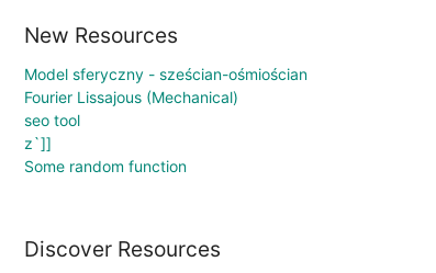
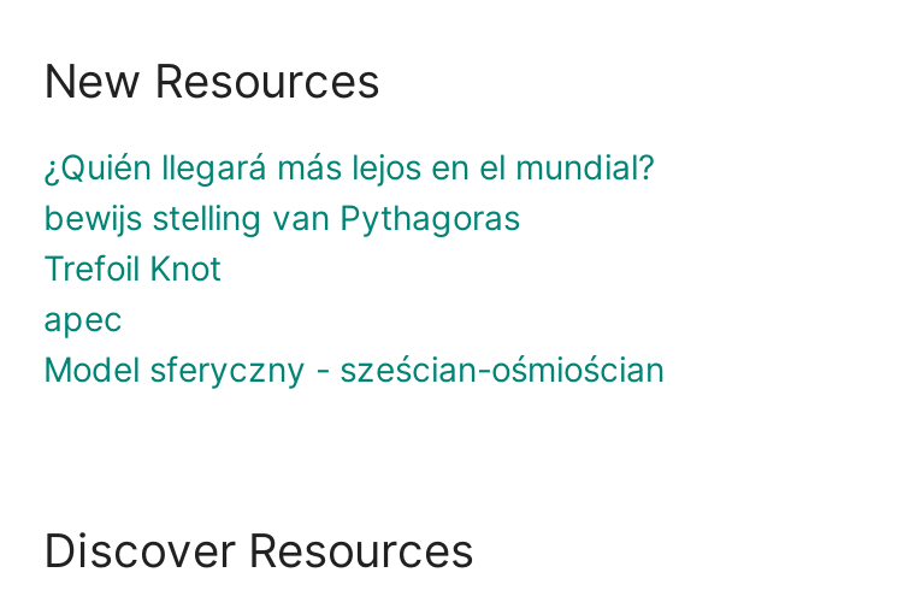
none -> [43,145,655,338] ¿Quién llegará más lejos en el mundial? | bewijs stelling van Pythagoras | Trefoil Knot | apec
moved [24,64,308,83] -> [43,347,665,388]: Model sferyczny - sześcian-ośmiościan
[24,87,238,175] Fourier Lissajous (Mechanical) | seo tool | z`]] | Some random function -> none

